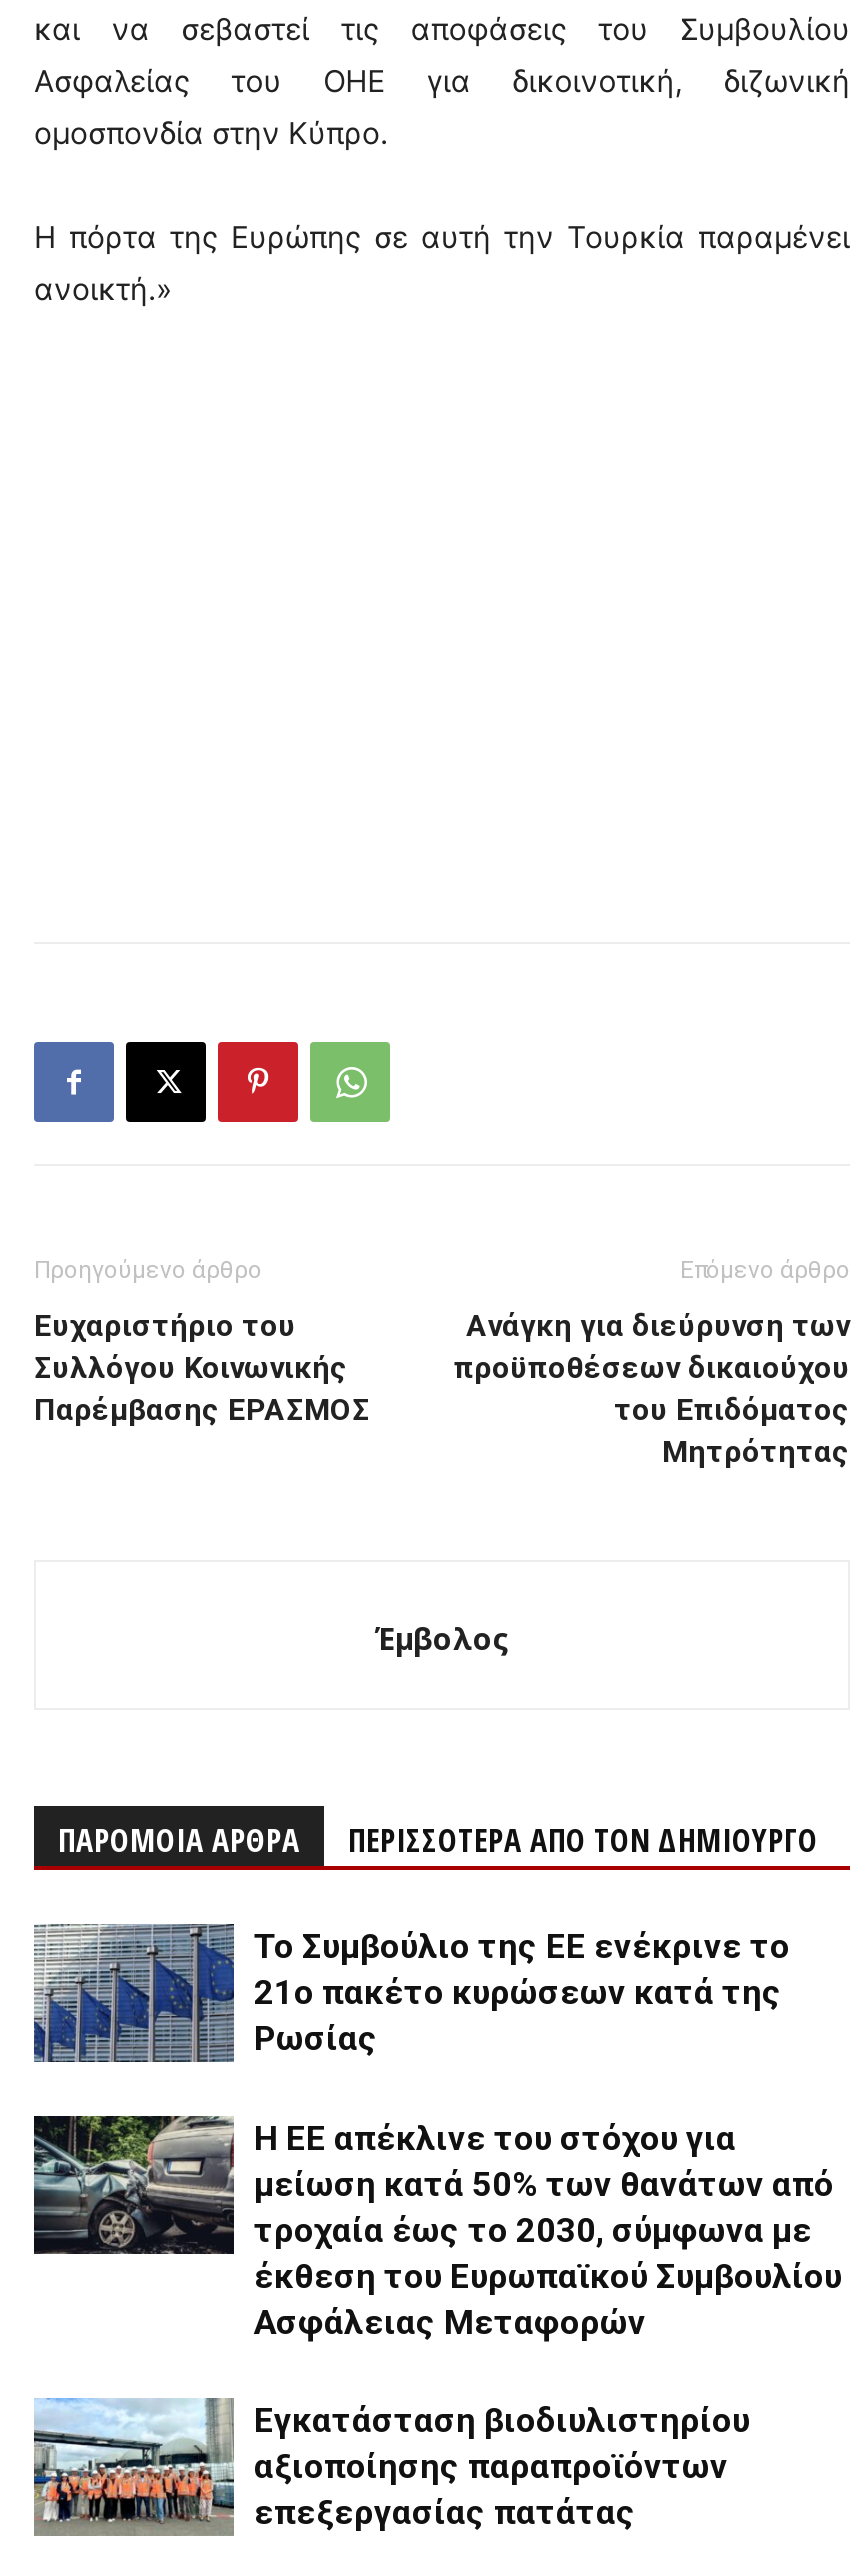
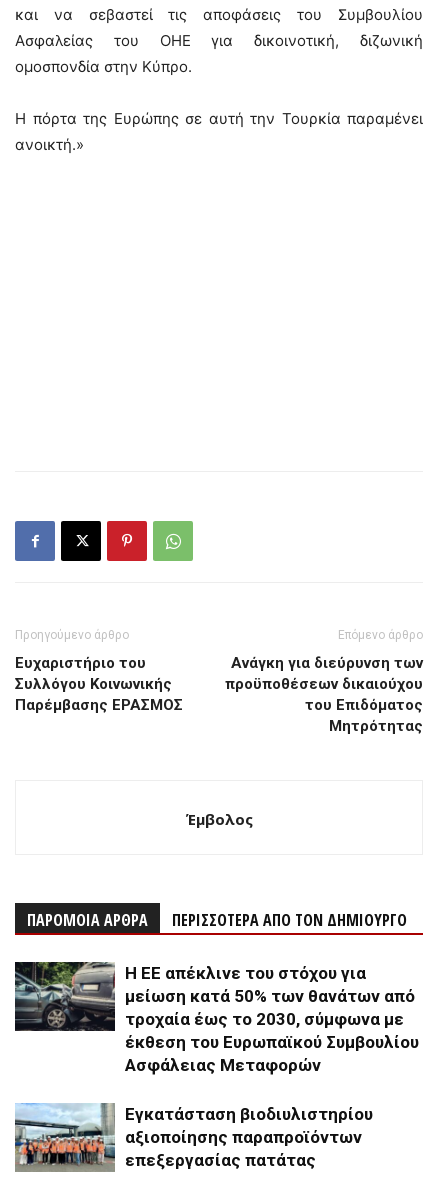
[32,1922,790,2064] [image] | Το Συμβούλιο της ΕΕ ενέκρινε το | 21ο πακέτο κυρώσεων κατά της | Ρωσίας -> none

